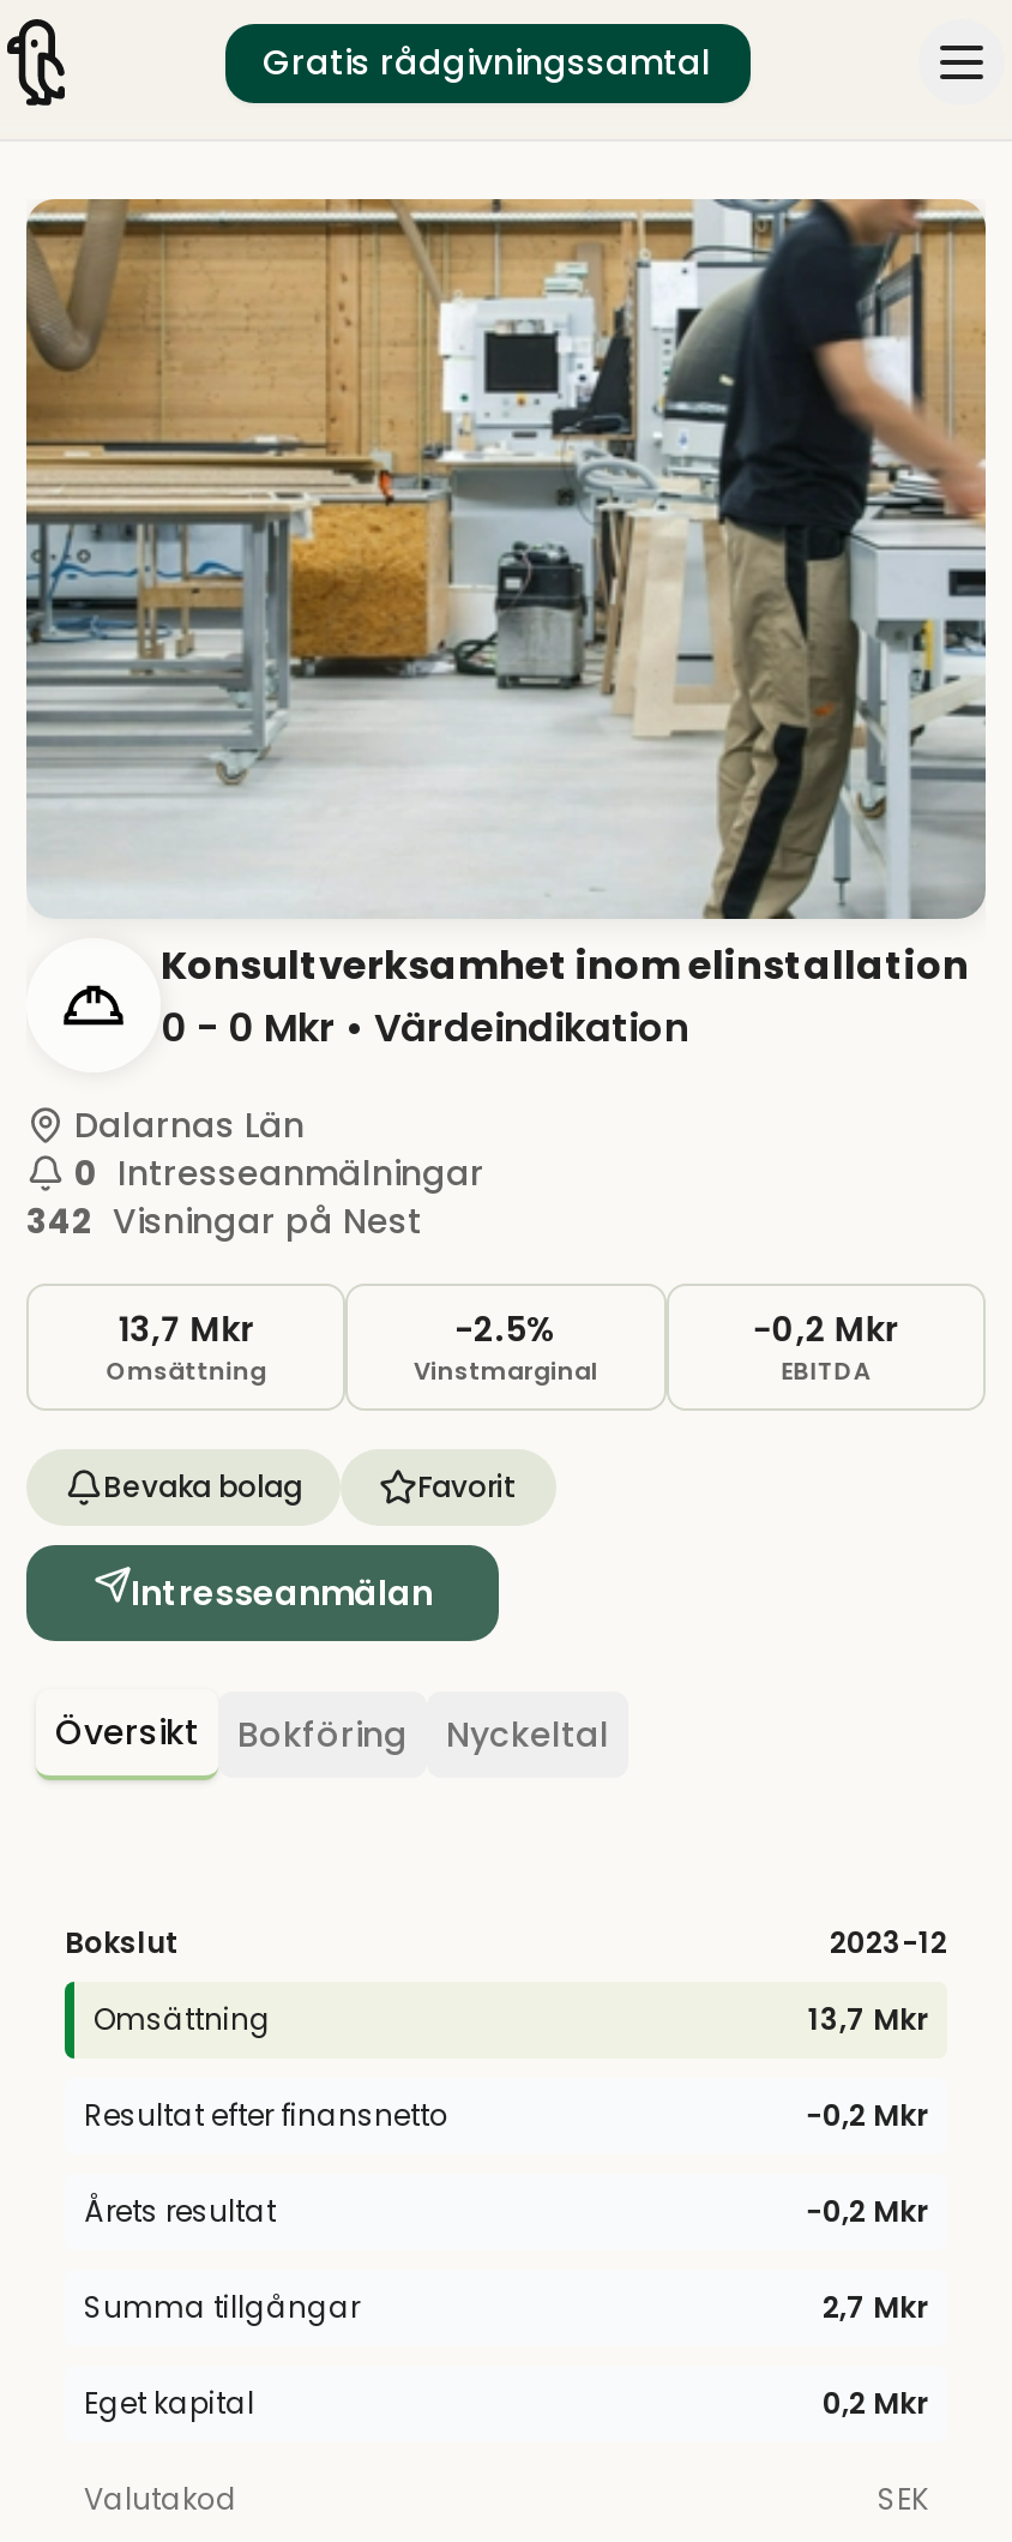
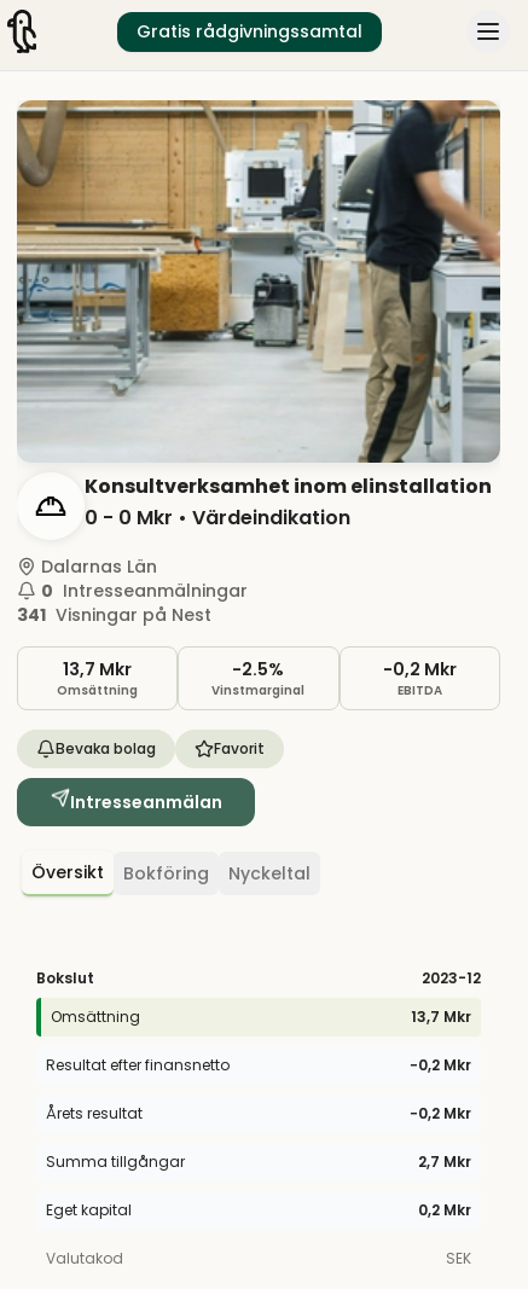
[26,1197,422,1245] 342 Visningar på Nest -> [17,603,211,627] 341 Visningar på Nest

